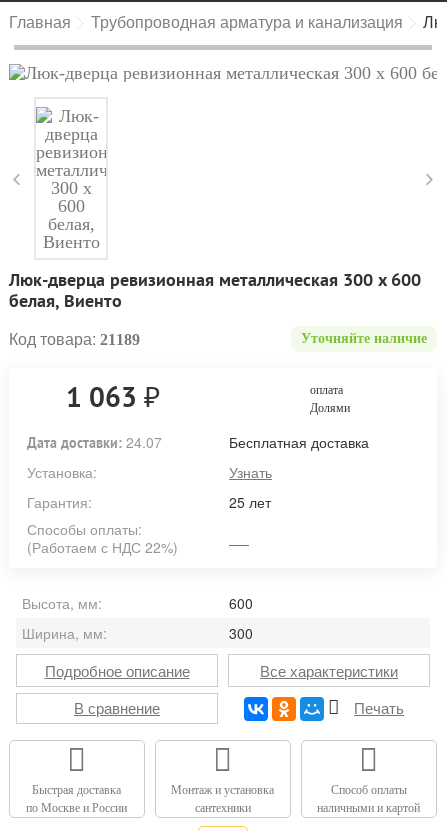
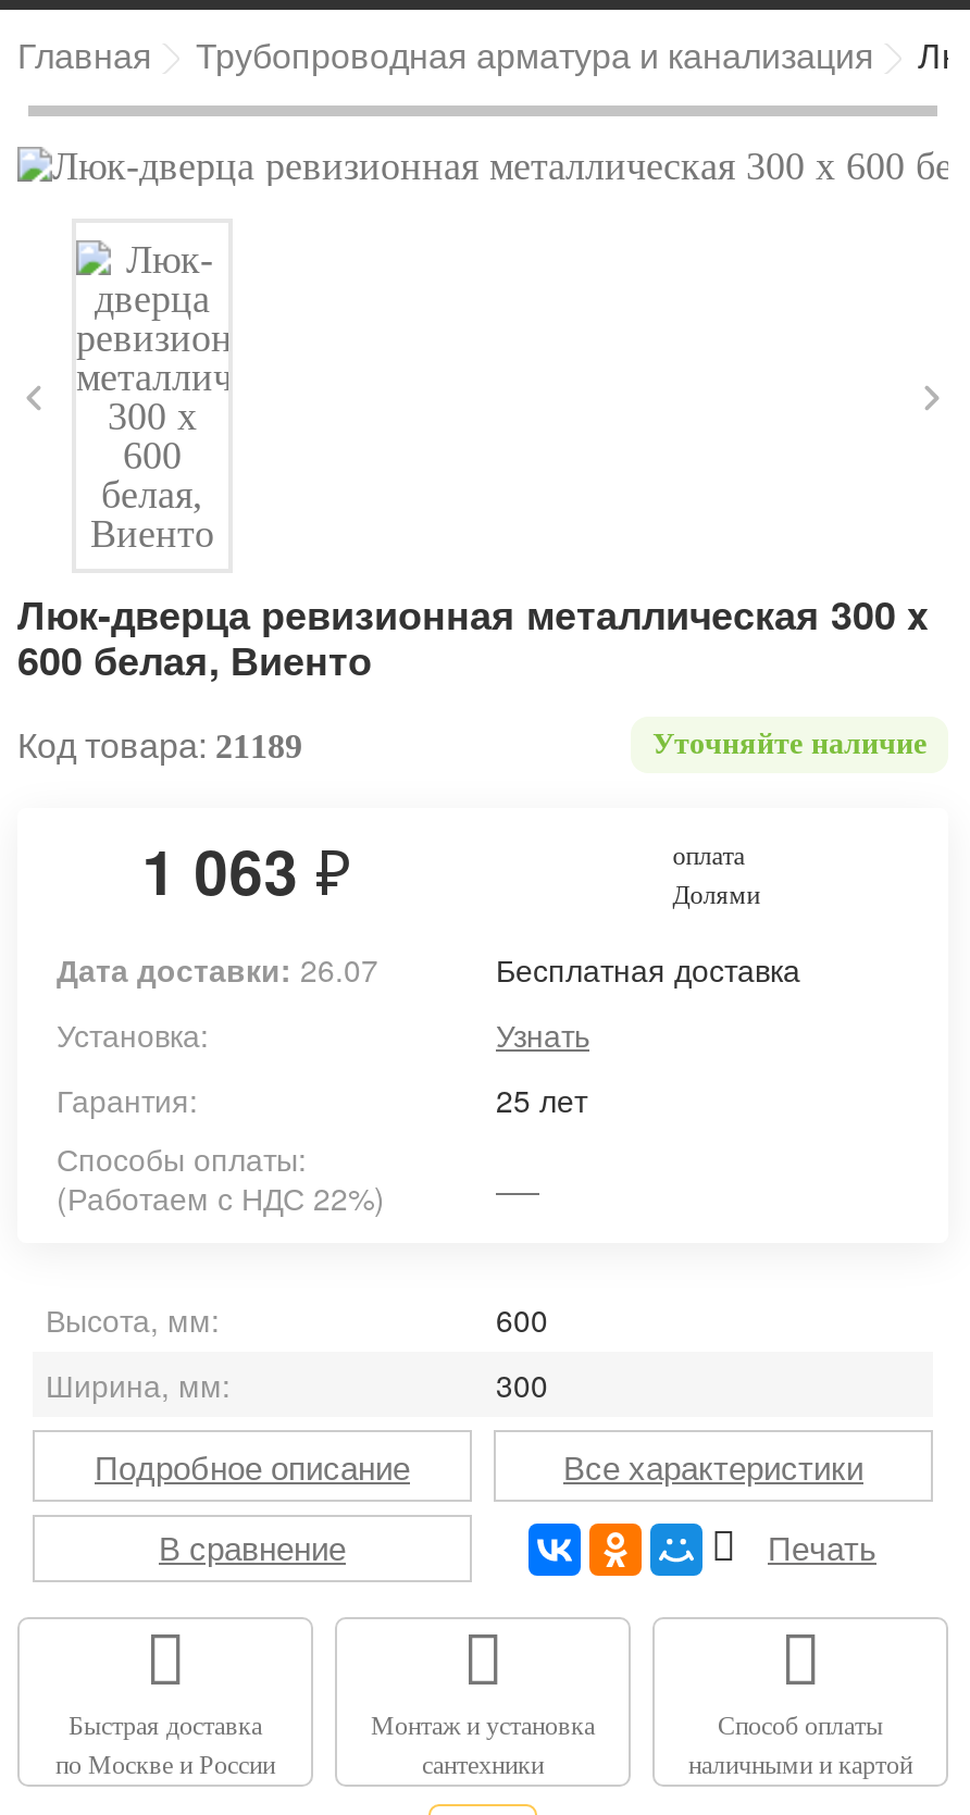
[27,431,162,451] Дата доставки: 24.07 -> [57,947,378,991] Дата доставки: 26.07

